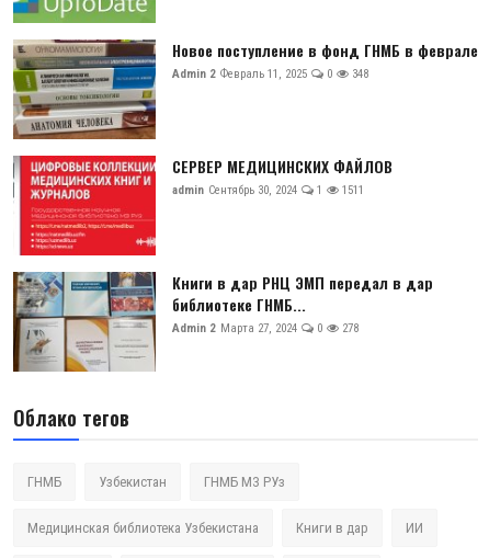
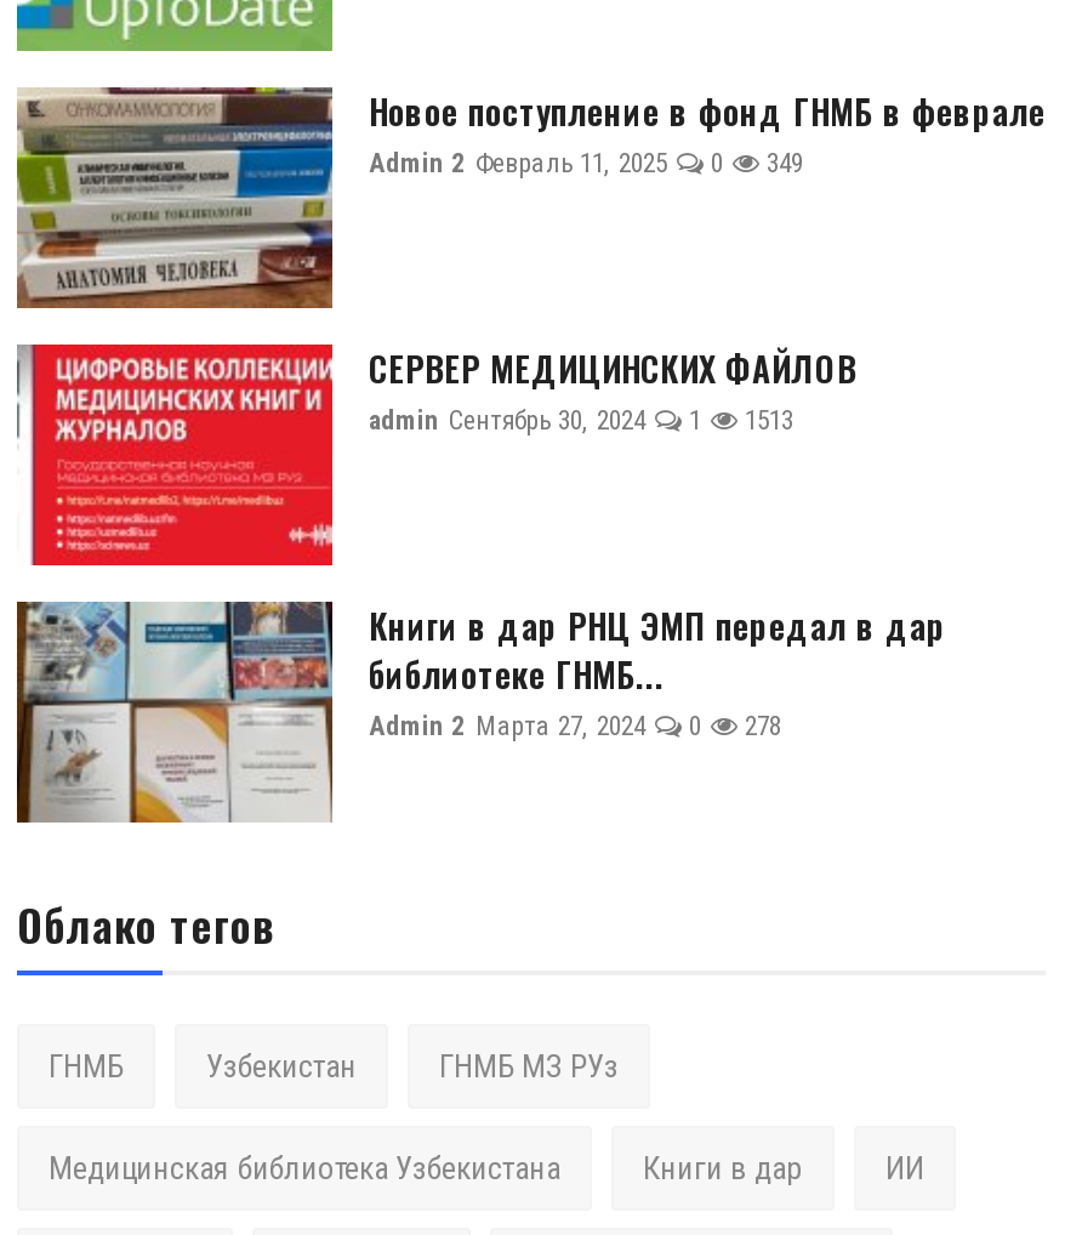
[172,67,368,81] Admin 2 Февраль 11, 2025 0 348 -> [369,148,803,180] Admin 2 Февраль 11, 2025 0 349
[172,183,364,197] admin Сентябрь 30, 2024 1 1511 -> [369,405,793,437] admin Сентябрь 30, 2024 1 1513

